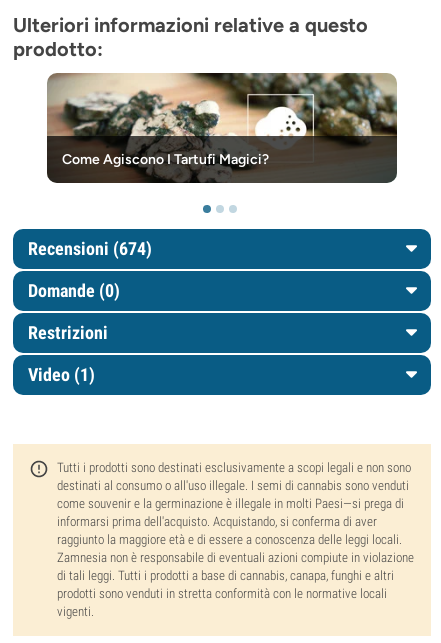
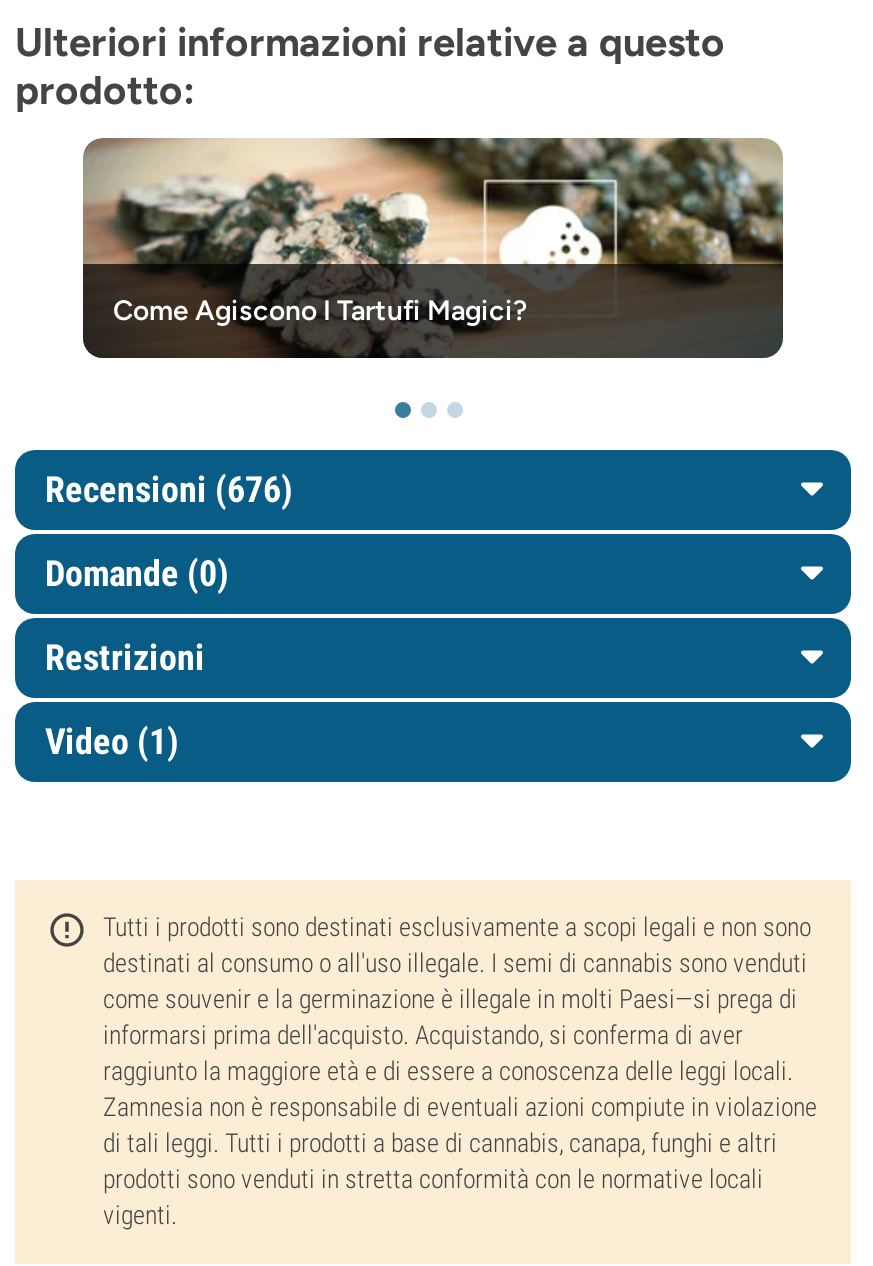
[28,238,152,259] Recensioni (674) -> [45,468,293,510] Recensioni (676)

